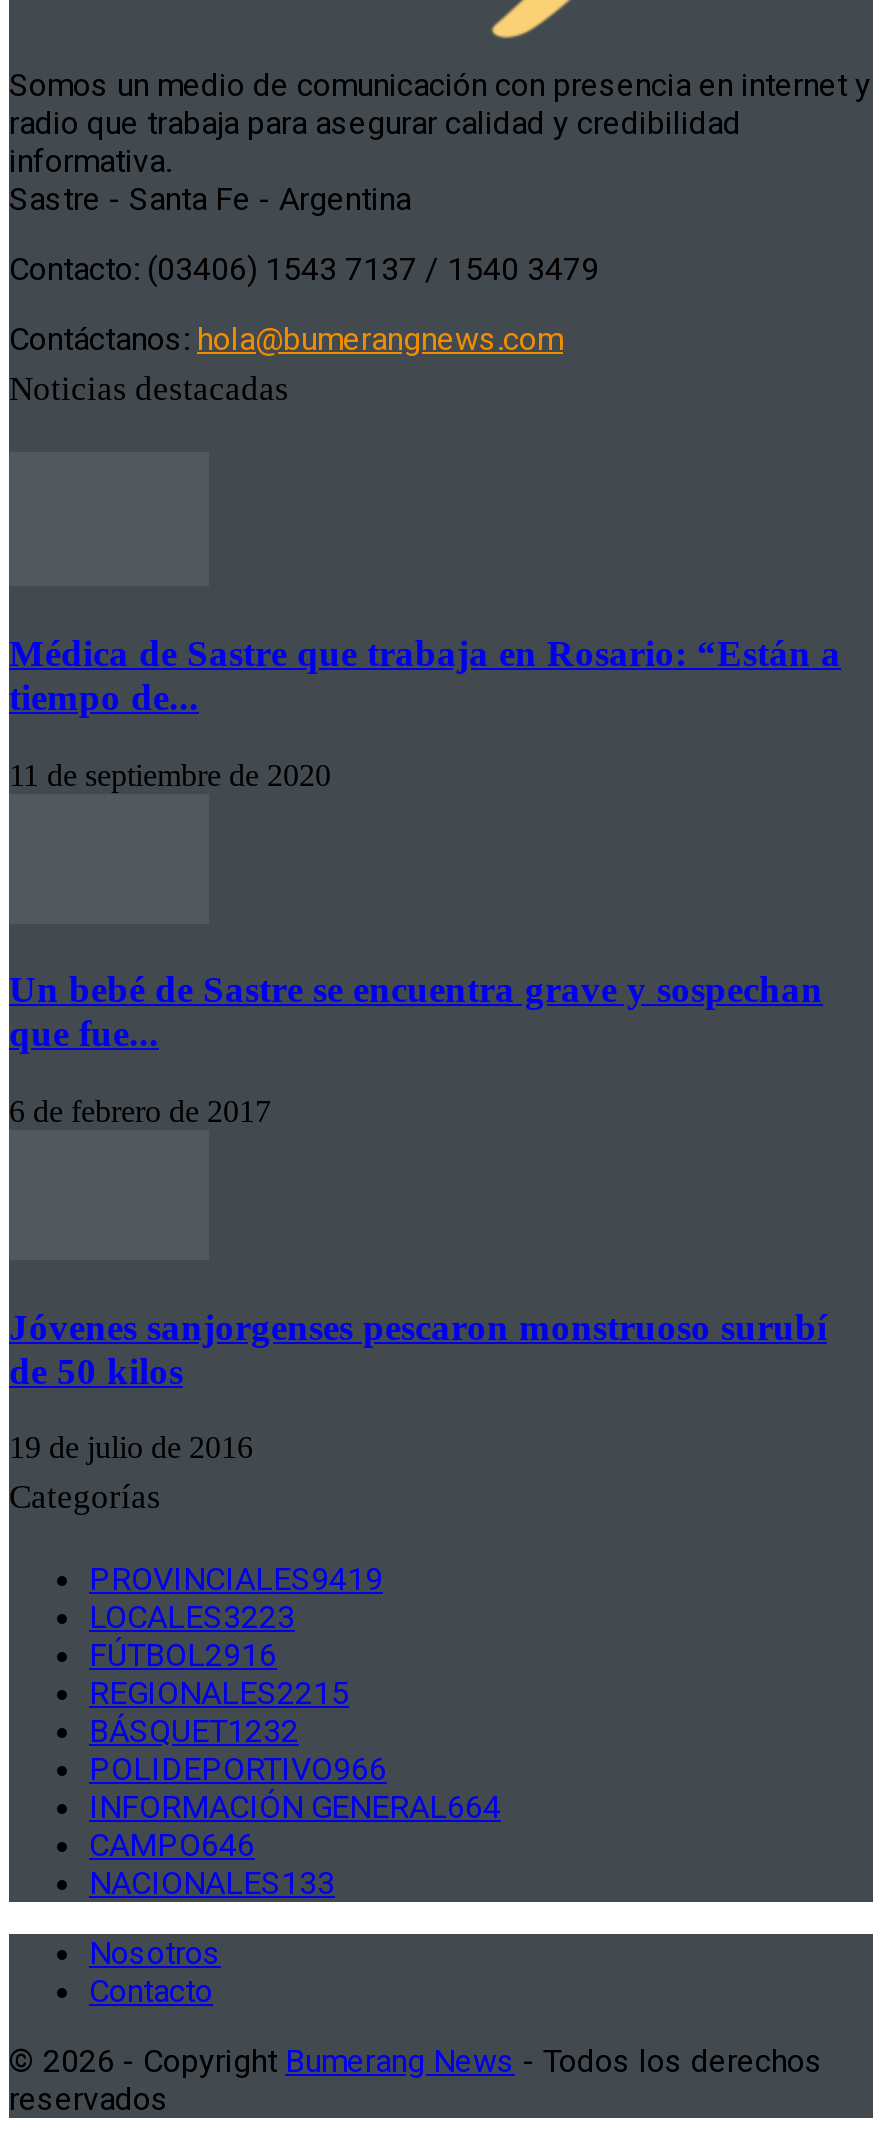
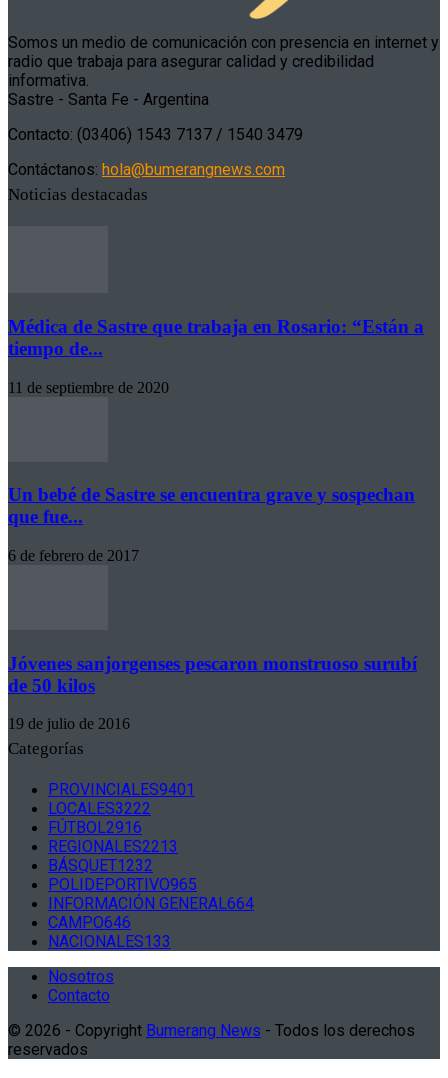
[89,1561,383,1599] PROVINCIALES9419 -> [48,780,195,799] PROVINCIALES9401
[89,1599,295,1637] LOCALES3223 -> [48,799,151,818] LOCALES3222
[89,1675,349,1713] REGIONALES2215 -> [48,837,178,856] REGIONALES2213
[89,1751,387,1789] POLIDEPORTIVO966 -> [48,875,197,894] POLIDEPORTIVO965

